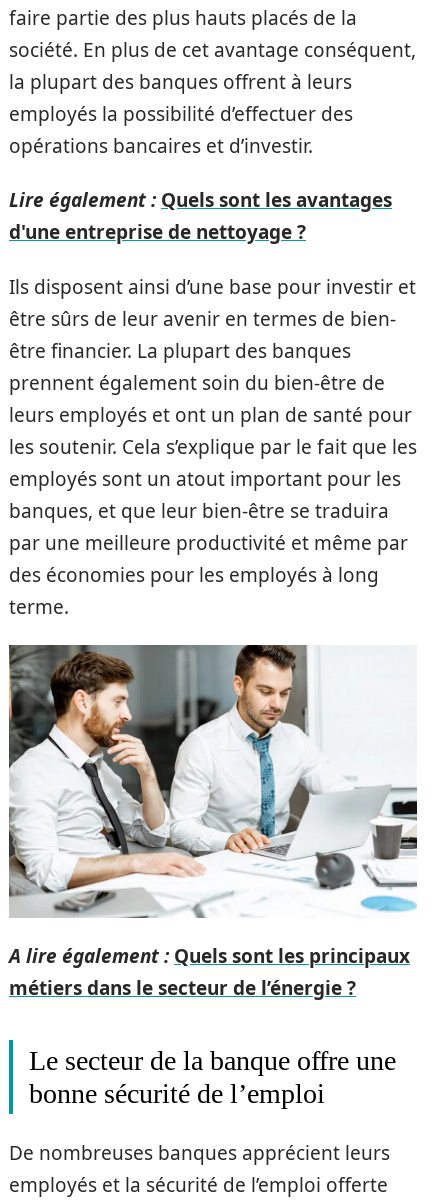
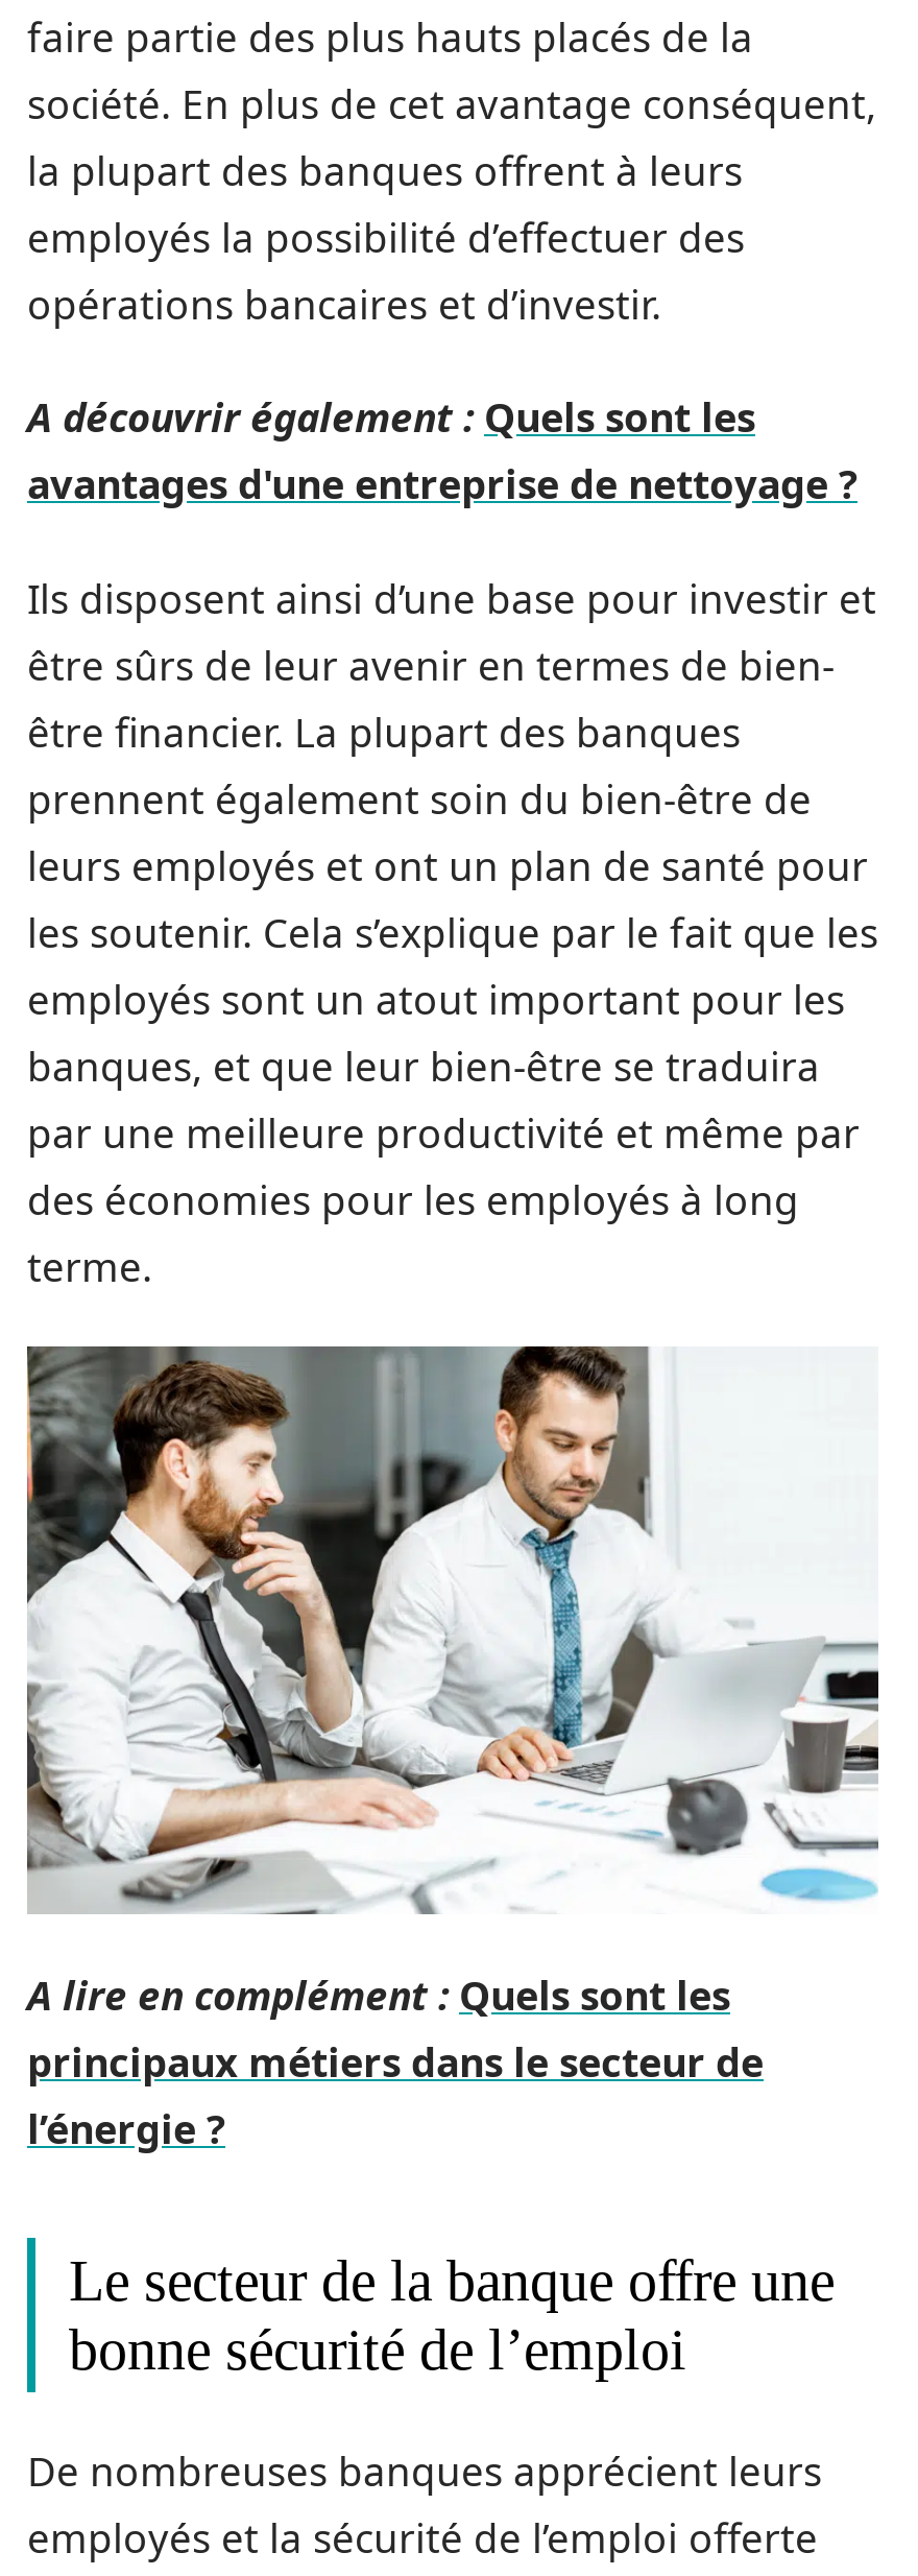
[9,187,392,245] Lire également : Quels sont les avantages | d'une entreprise de nettoyage ? -> [27,390,857,511] A découvrir également : Quels sont les | avantages d'une entreprise de nettoyage ?
[9,943,410,1001] A lire également : Quels sont les principaux | métiers dans le secteur de l’énergie ? -> [27,1968,764,2156] A lire en complément : Quels sont les | principaux métiers dans le secteur de | l’énergie ?

